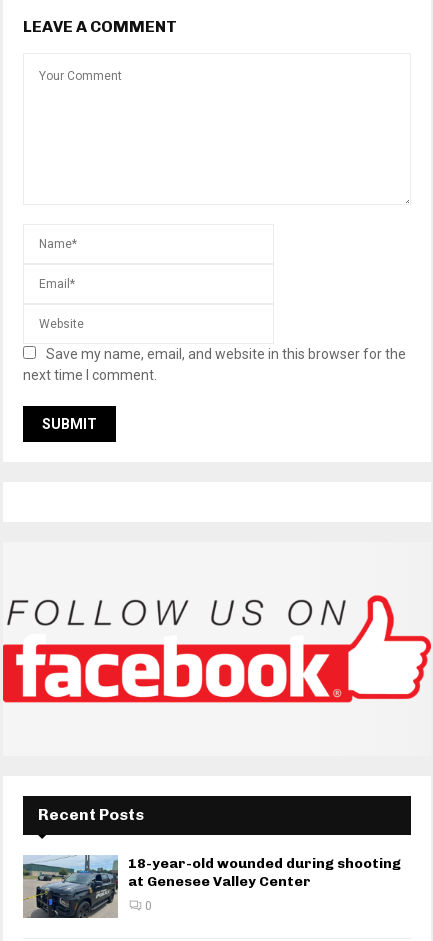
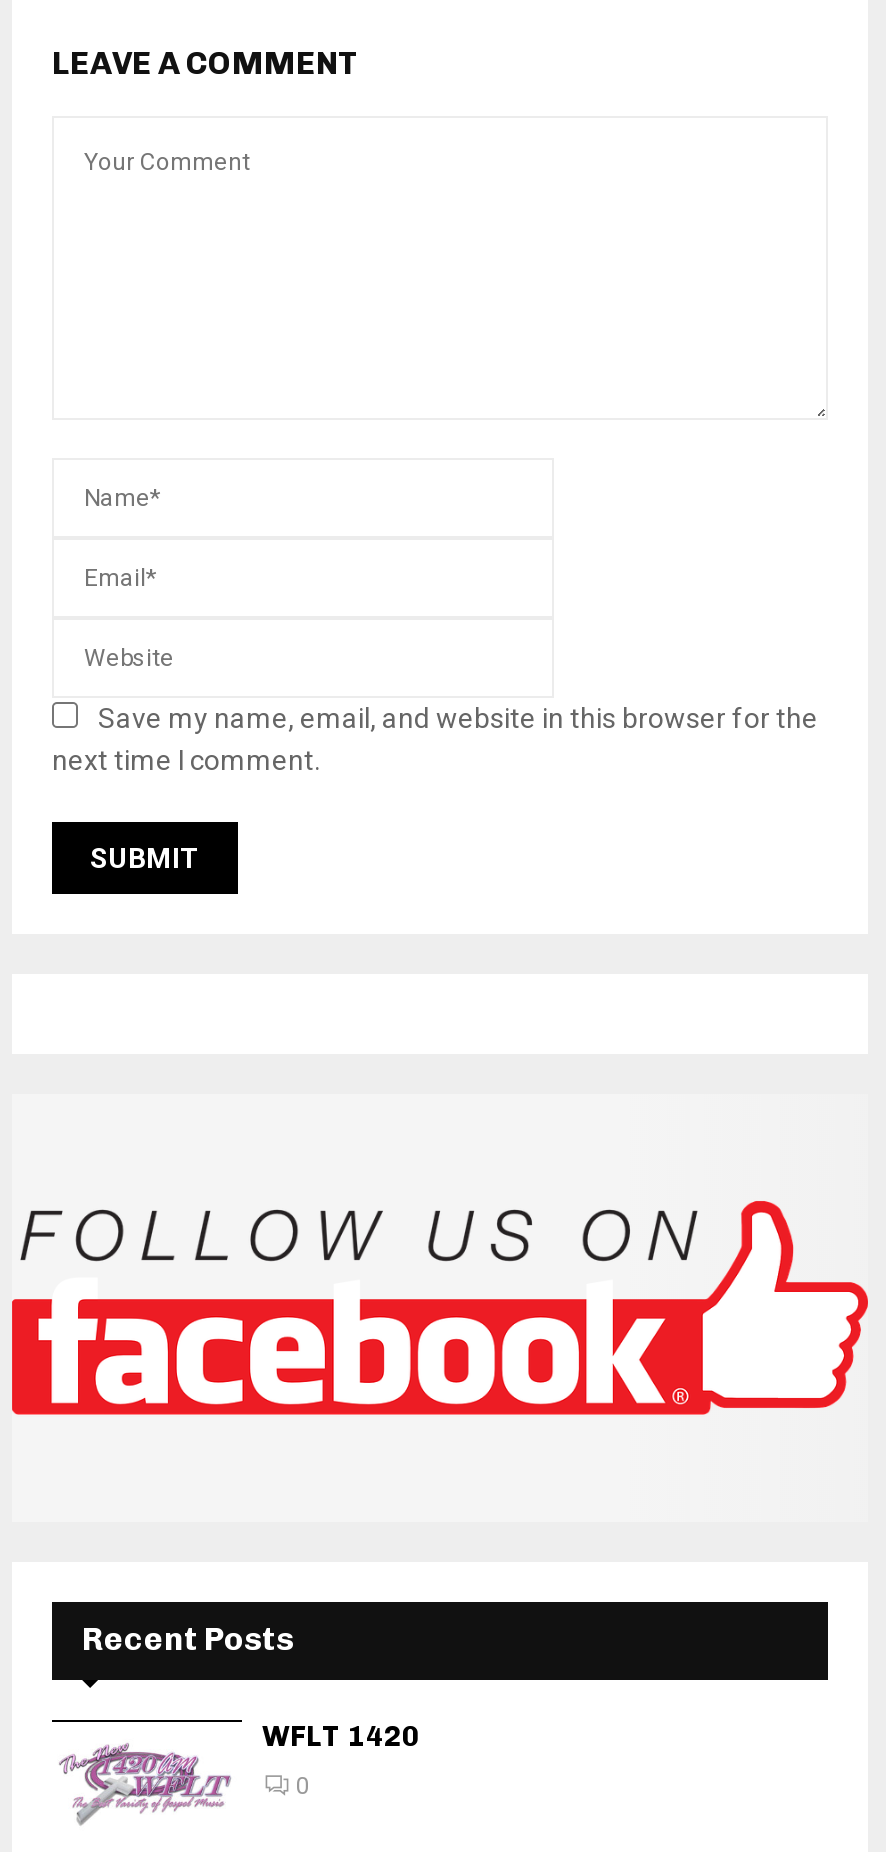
[22,854,401,924] [image] | 18-year-old wounded during shooting | at Genesee Valley Center -> [54,1718,420,1826] [image] | WFLT 1420

